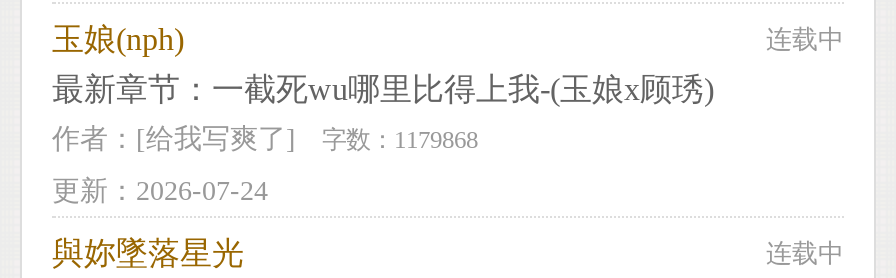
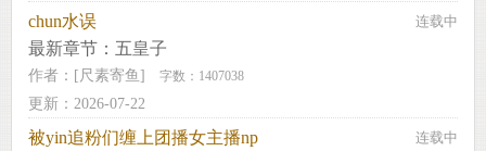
[52,22,184,56] 玉娘(nph) -> [28,12,97,30] chun水误
[52,72,714,106] 最新章节：一截死wu哪里比得上我-(玉娘x顾琇) -> [28,39,167,58] 最新章节：五皇子
[52,124,478,154] 作者：[给我写爽了] | 字数：1179868 -> [28,67,244,84] 作者：[尺素寄鱼] | 字数：1407038
[52,176,268,206] 更新：2026-07-24 -> [28,96,145,112] 更新：2026-07-22
[52,236,244,270] 與妳墜落星光 -> [28,128,258,147] 被yin追粉们缠上团播女主播np

